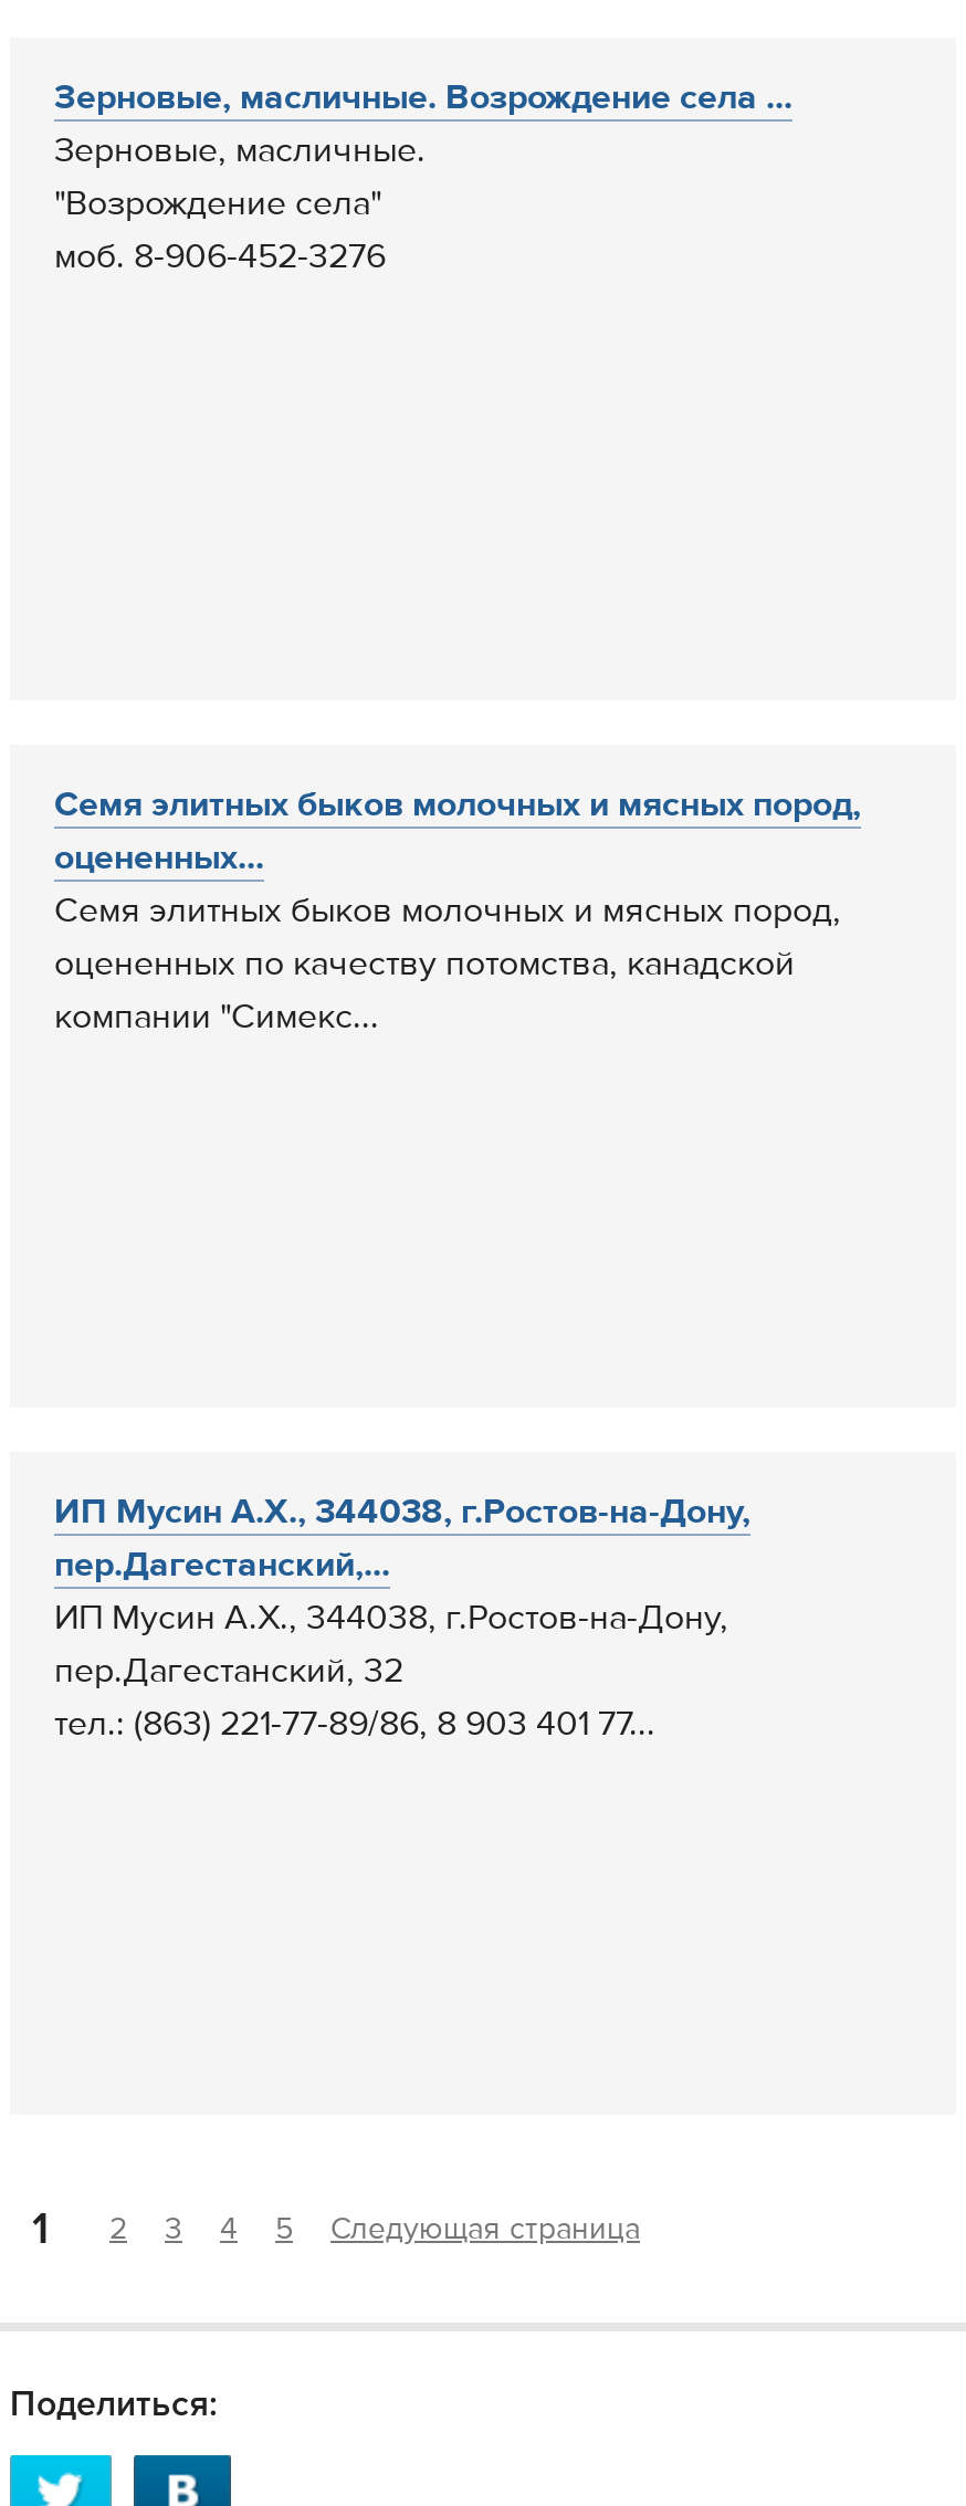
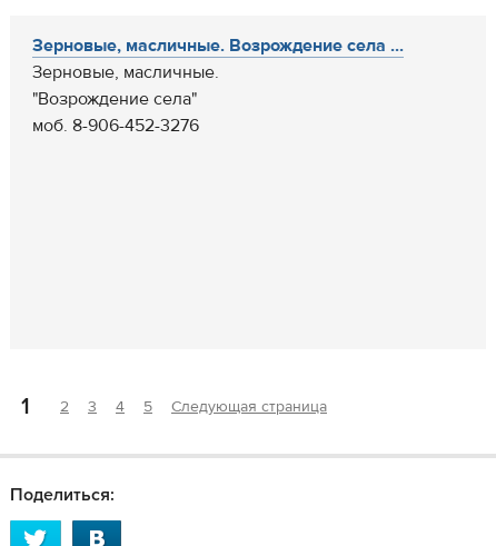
[54,782,861,1039] Семя элитных быков молочных и мясных пород, | оцененных... | Семя элитных быков молочных и мясных пород, | оцененных по качеству потомства, канадской | компании "Симекс... -> none
[54,1489,750,1746] ИП Мусин А.Х., 344038, г.Ростов-на-Дону, | пер.Дагестанский,... | ИП Мусин А.Х., 344038, г.Ростов-на-Дону, | пер.Дагестанский, 32 | тел.: (863) 221-77-89/86, 8 903 401 77... -> none

